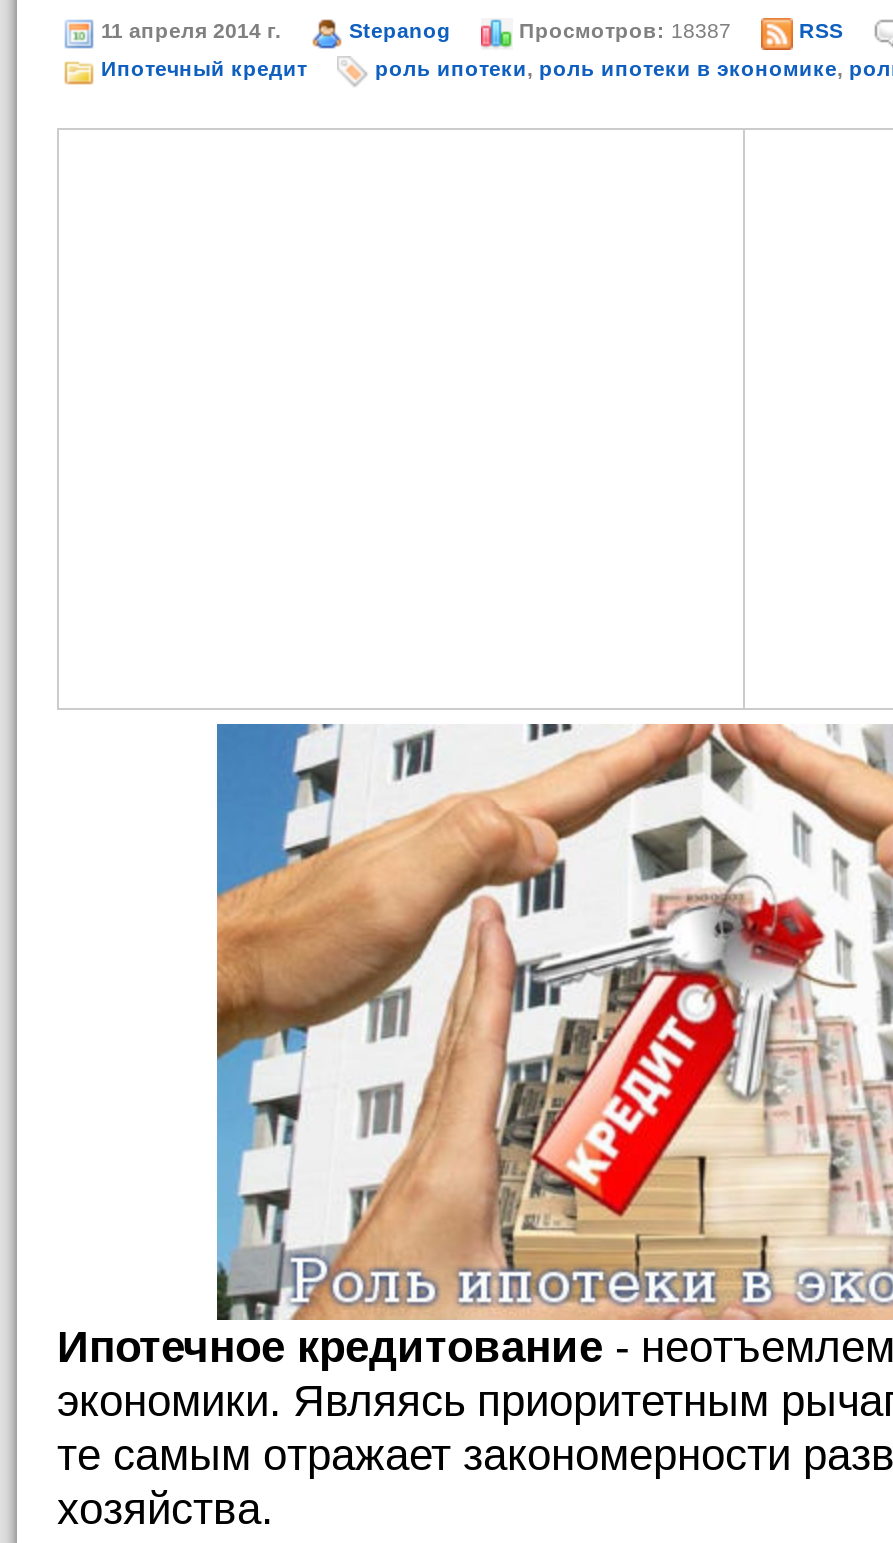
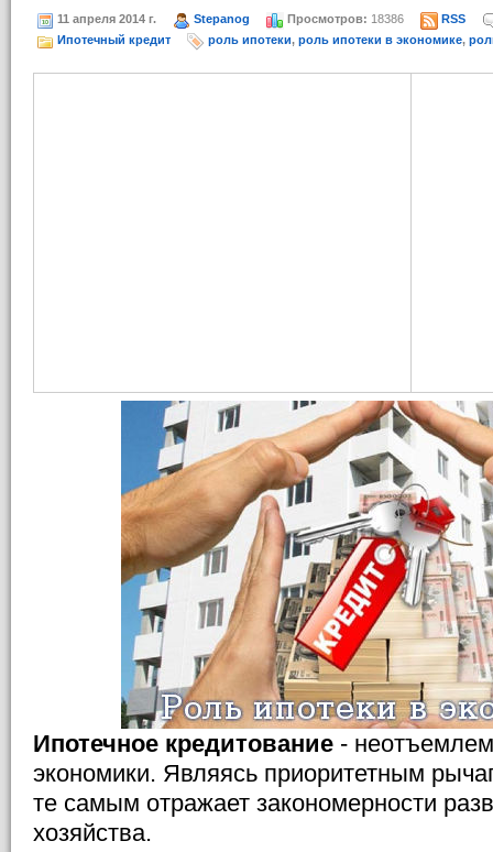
[513,18,731,42] Просмотров: 18387 -> [284,12,404,25] Просмотров: 18386

